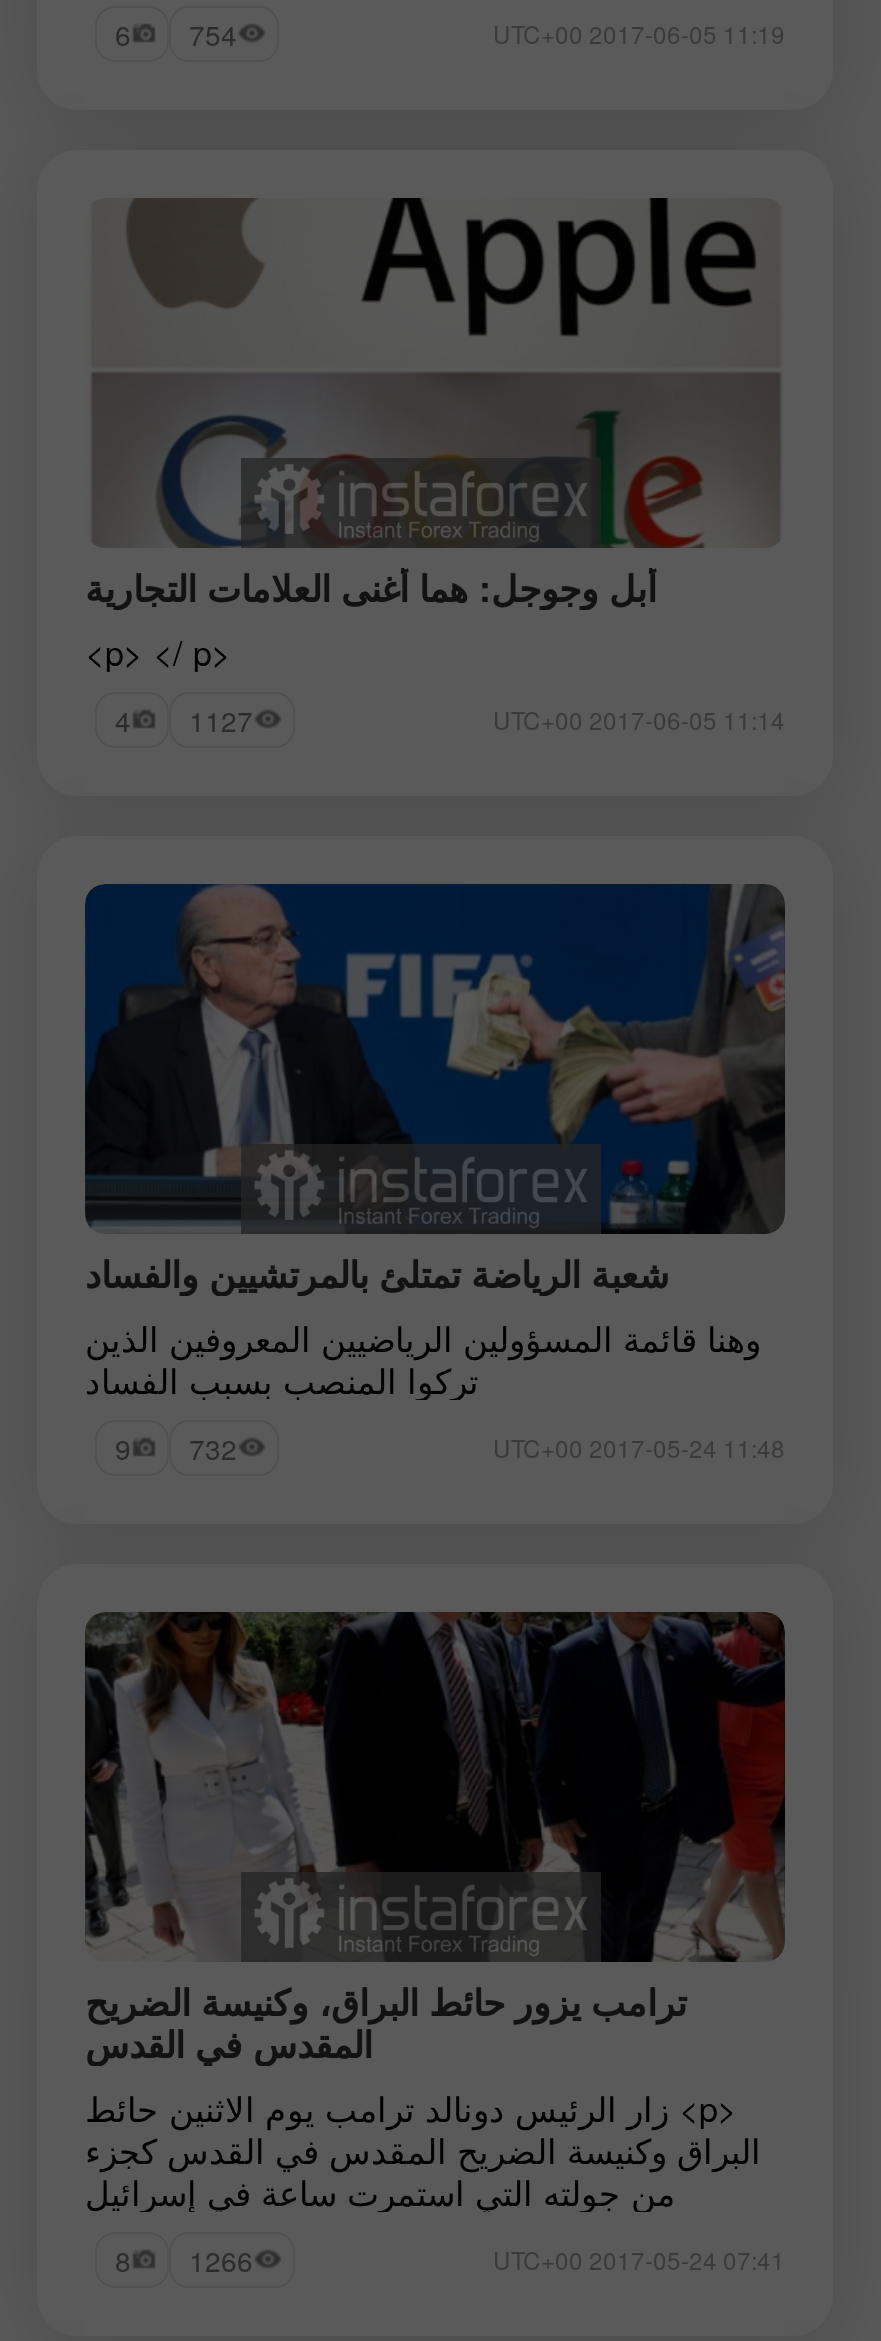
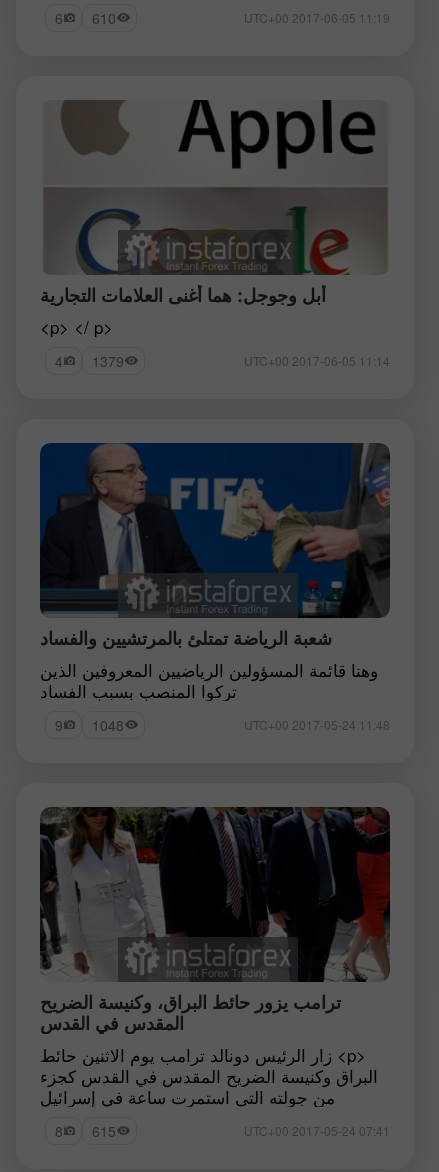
[115,14,237,54] 6 754 -> [55,8,116,28] 6 610
[115,700,253,740] 4 1127 -> [55,351,124,371] 4 1379
[189,1428,237,1468] 732 -> [92,715,124,735] 1048
[115,2240,253,2280] 8 1266 -> [55,1121,116,1141] 8 615

